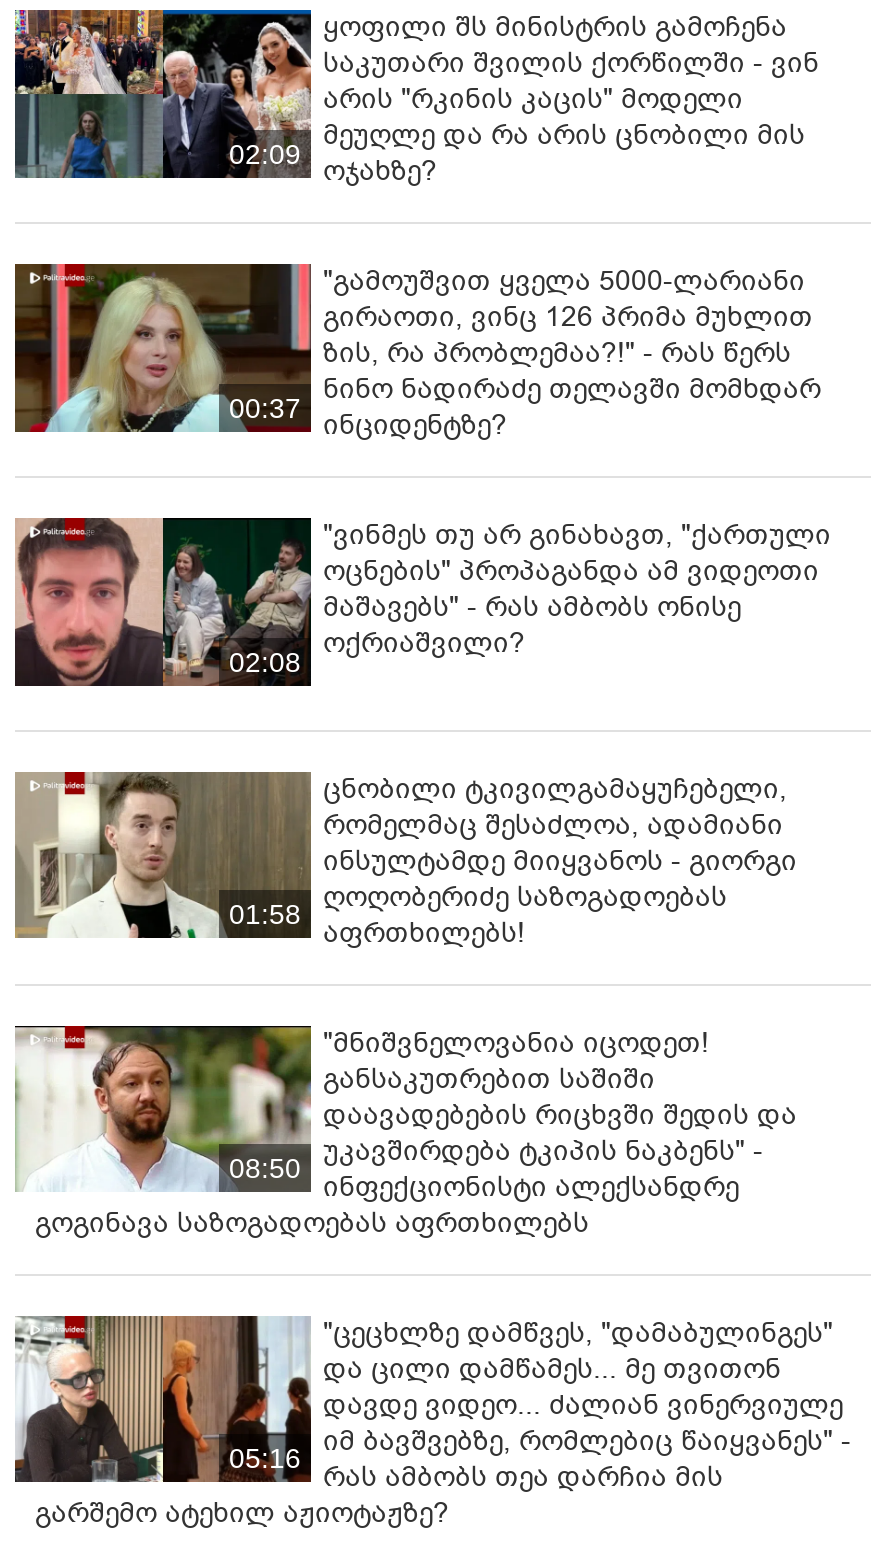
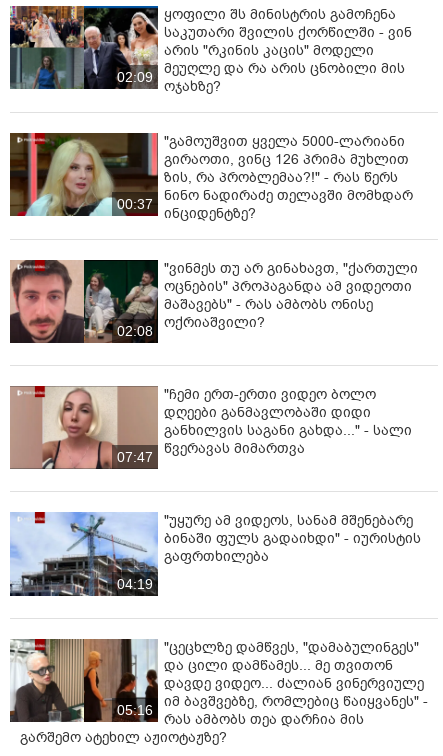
[17,772,301,940] [image] | 01:58 -> [10,386,153,470] [image] | 07:47
[323,770,797,952] ცნობილი ტკივილგამაყუჩებელი, | რომელმაც შესაძლოა, ადამიანი | ინსულტამდე მიიყვანოს - გიორგი | ღოღობერიძე საზოგადოებას | აფრთხილებს! -> [164,385,412,458] "ჩემი ერთ-ერთი ვიდეო ბოლო | დღეები განმავლობაში დიდი | განხილვის საგანი გახდა..." - სალი | წვერავას მიმართვა
[13,1024,301,1188] [image] | 08:50 -> [10,512,153,591] [image] | 04:19
[35,1024,797,1242] "მნიშვნელოვანია იცოდეთ! | განსაკუთრებით საშიში | დაავადებების რიცხვში შედის და | უკავშირდება ტკიპის ნაკბენს" - | ინფექციონისტი ალექსანდრე | გოგინავა საზოგადოებას აფრთხილებს -> [164,511,421,566] "უყურე ამ ვიდეოს, სანამ მშენებარე | ბინაში ფულს გადაიხდი" - იურისტის | გაფრთხილება

